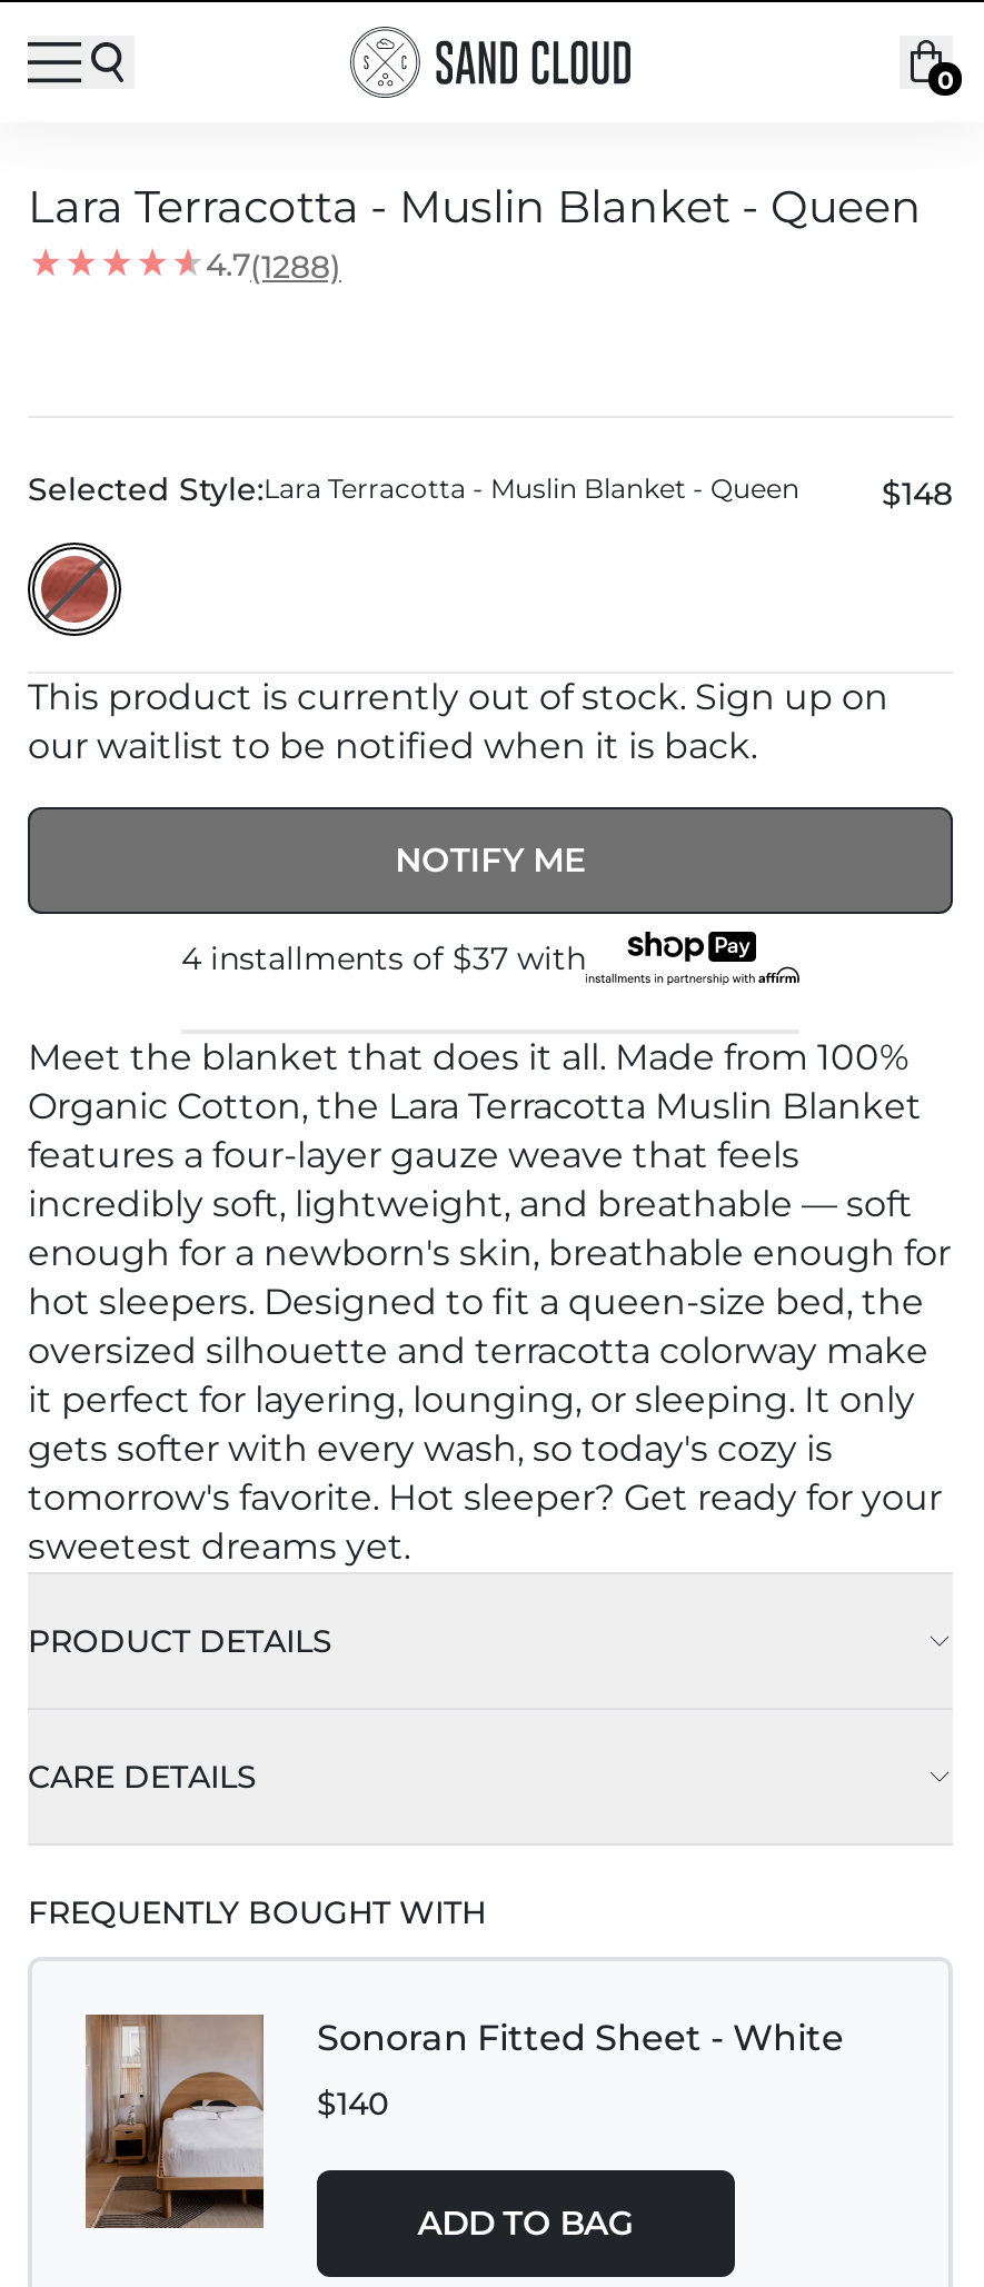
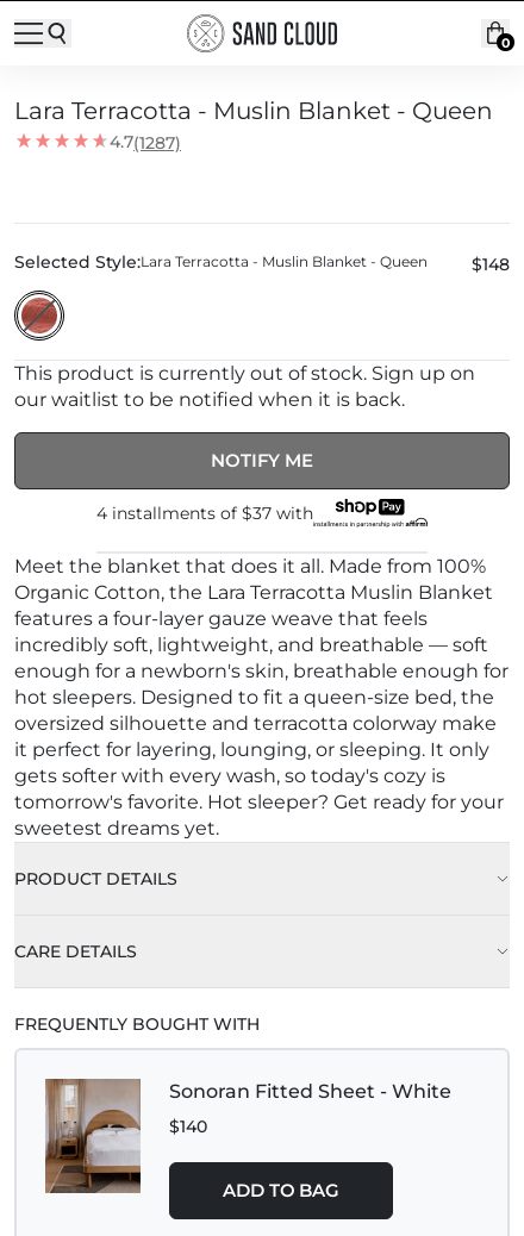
[206,245,341,287] 4.7(1288) -> [110,131,181,154] 4.7(1287)

